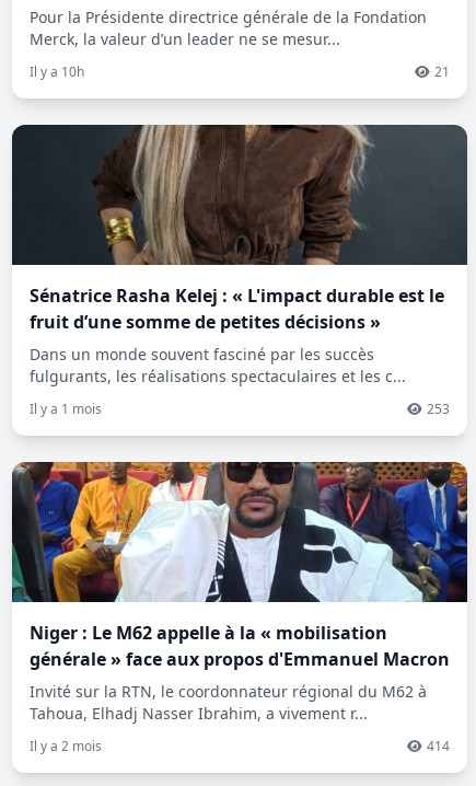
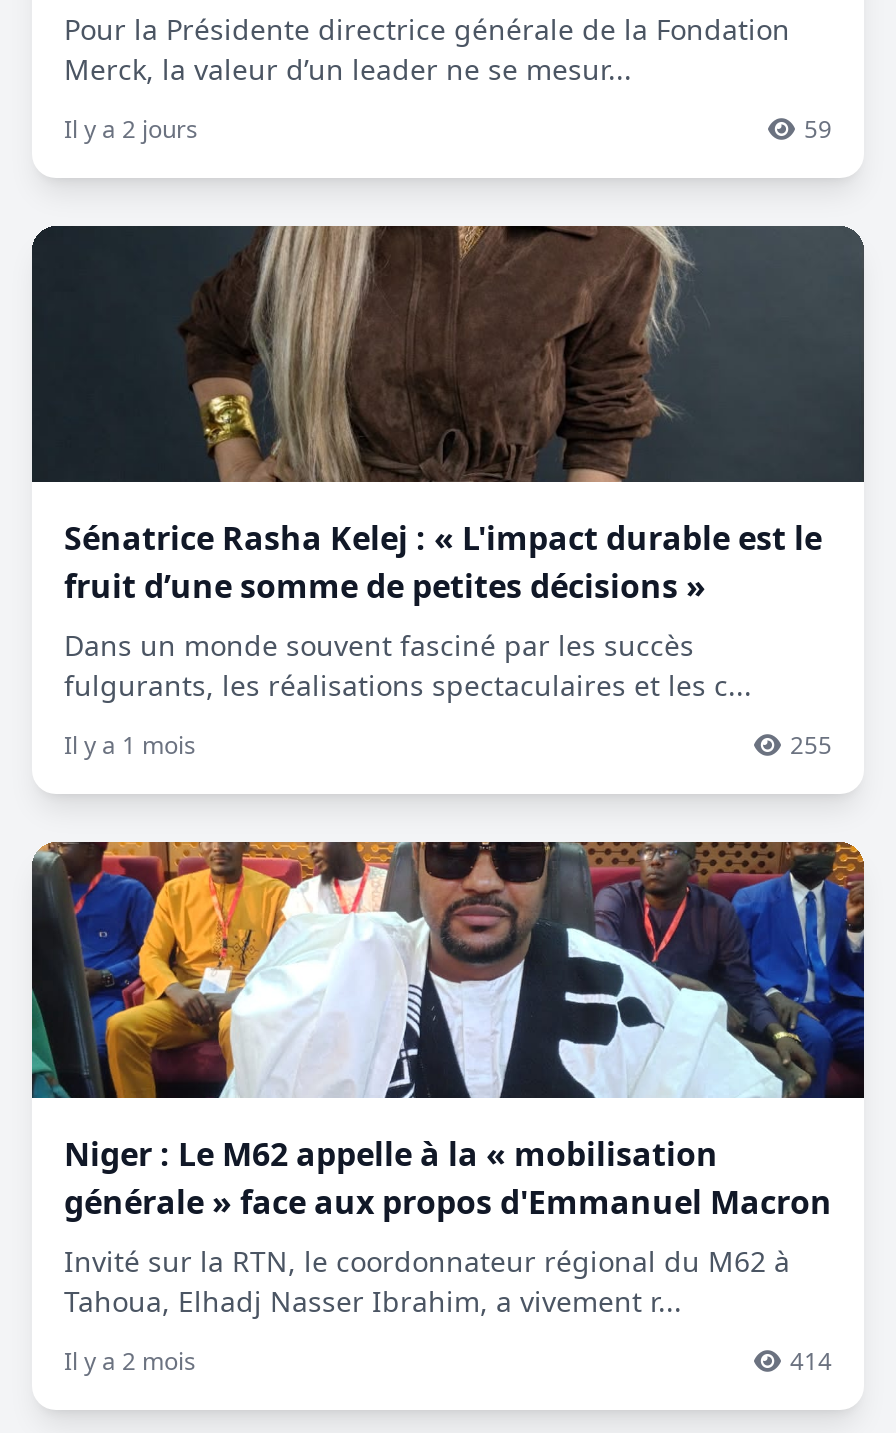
[30,62,450,81] Il y a 10h | 21 -> [64,112,832,146] Il y a 2 jours | 59
[427,399,450,418] 253 -> [790,728,832,762] 255

